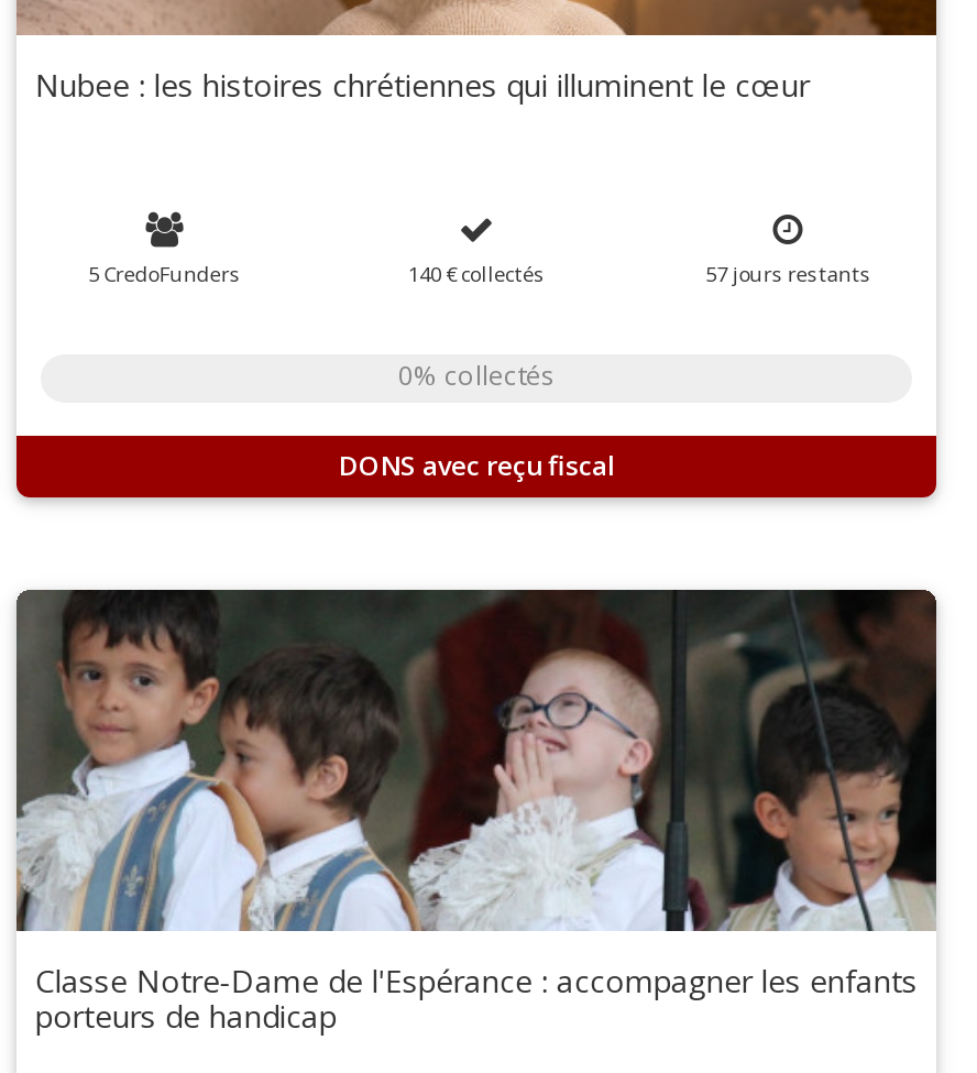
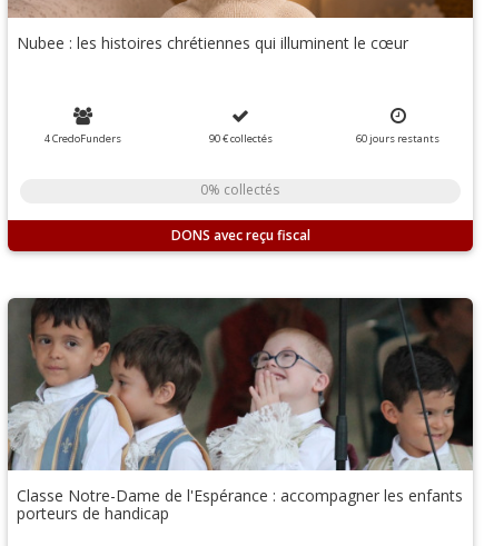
[89,259,241,287] 5 CredoFunders -> [44,131,121,145] 4 CredoFunders
[408,259,545,287] 140 €collectés -> [209,131,272,145] 90 €collectés
[706,259,871,287] 57 jours restants -> [356,131,440,145] 60 jours restants

